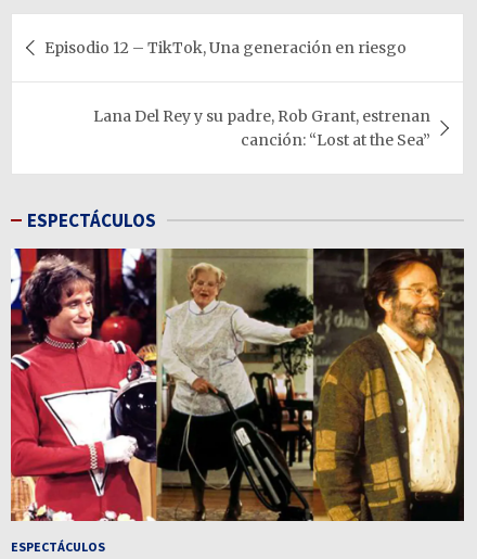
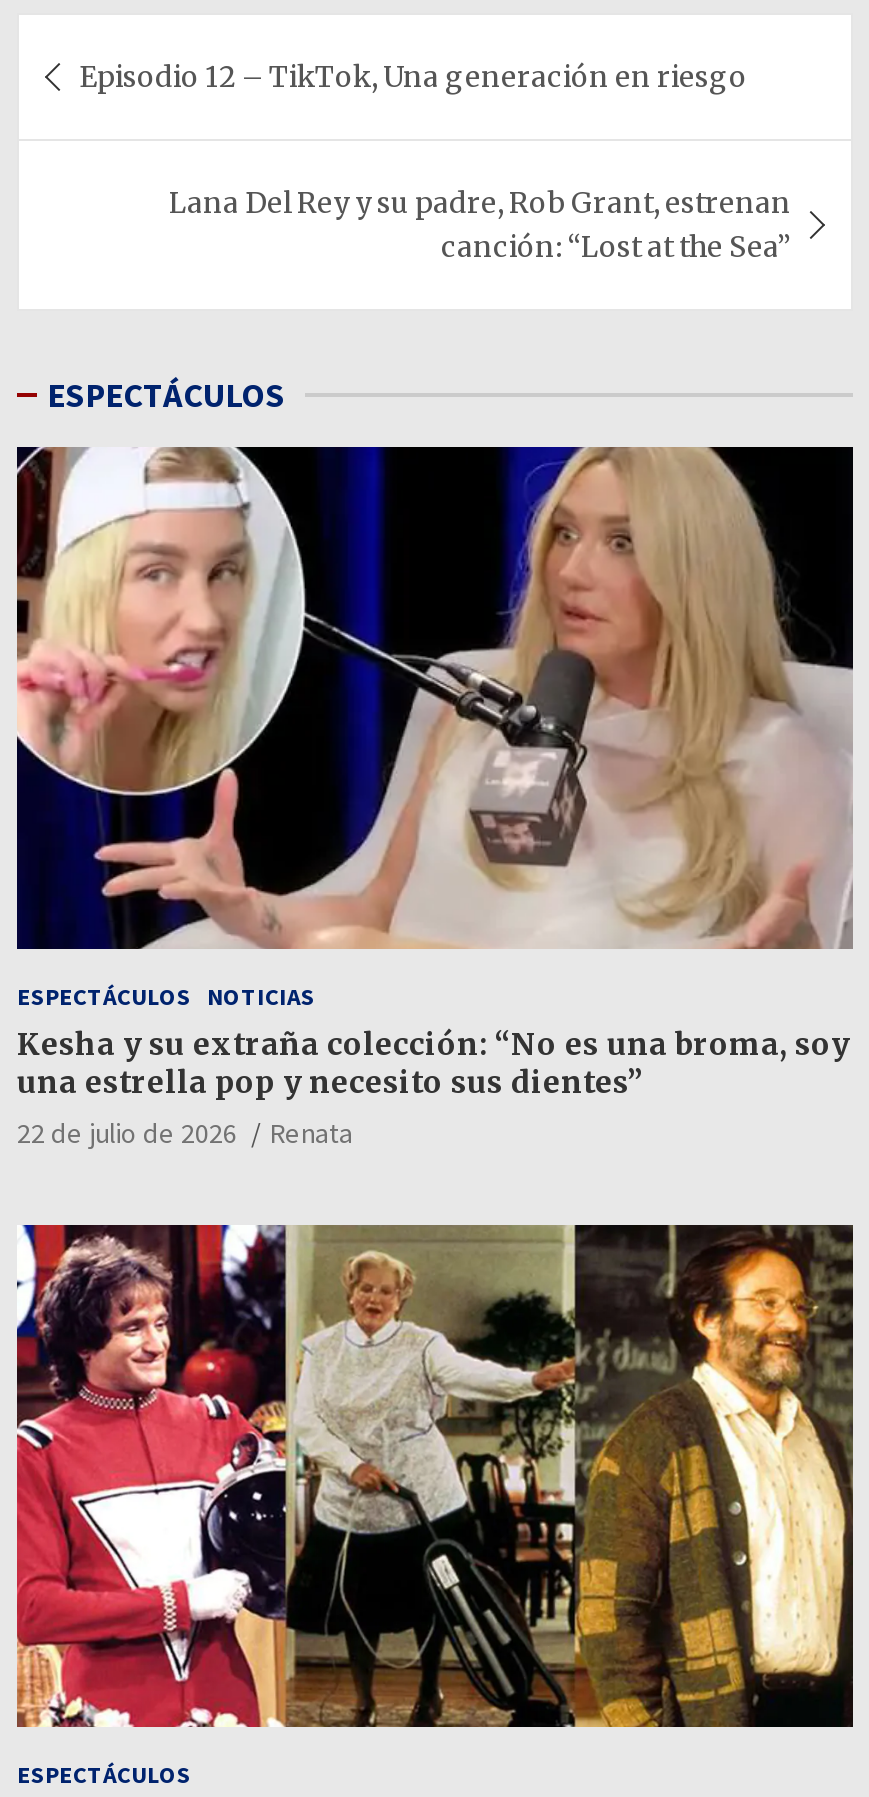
none -> [15,445,853,1151] [image] | ESPECTÁCULOS NOTICIAS | Kesha y su extraña colección: “No es una broma, soy | una estrella pop y necesito sus dientes” | 22 de julio de 2026 | Renata

